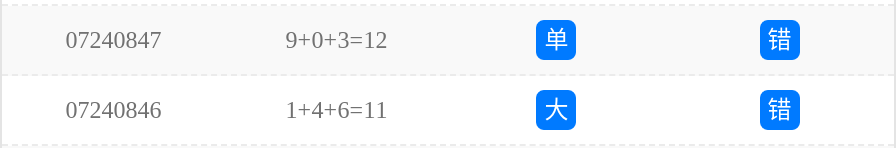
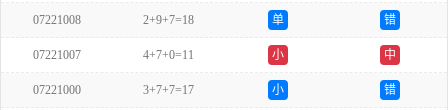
[66,26,162,54] 07240847 -> [33,13,81,27] 07221008
[286,26,388,54] 9+0+3=12 -> [143,13,194,27] 2+9+7=18
[66,96,568,124] 07240846 | 1+4+6=11 | 大 -> [33,48,396,97] 07221007 | 4+7+0=11 | 小 | 中 | 07221000 | 3+7+7=17 | 小

